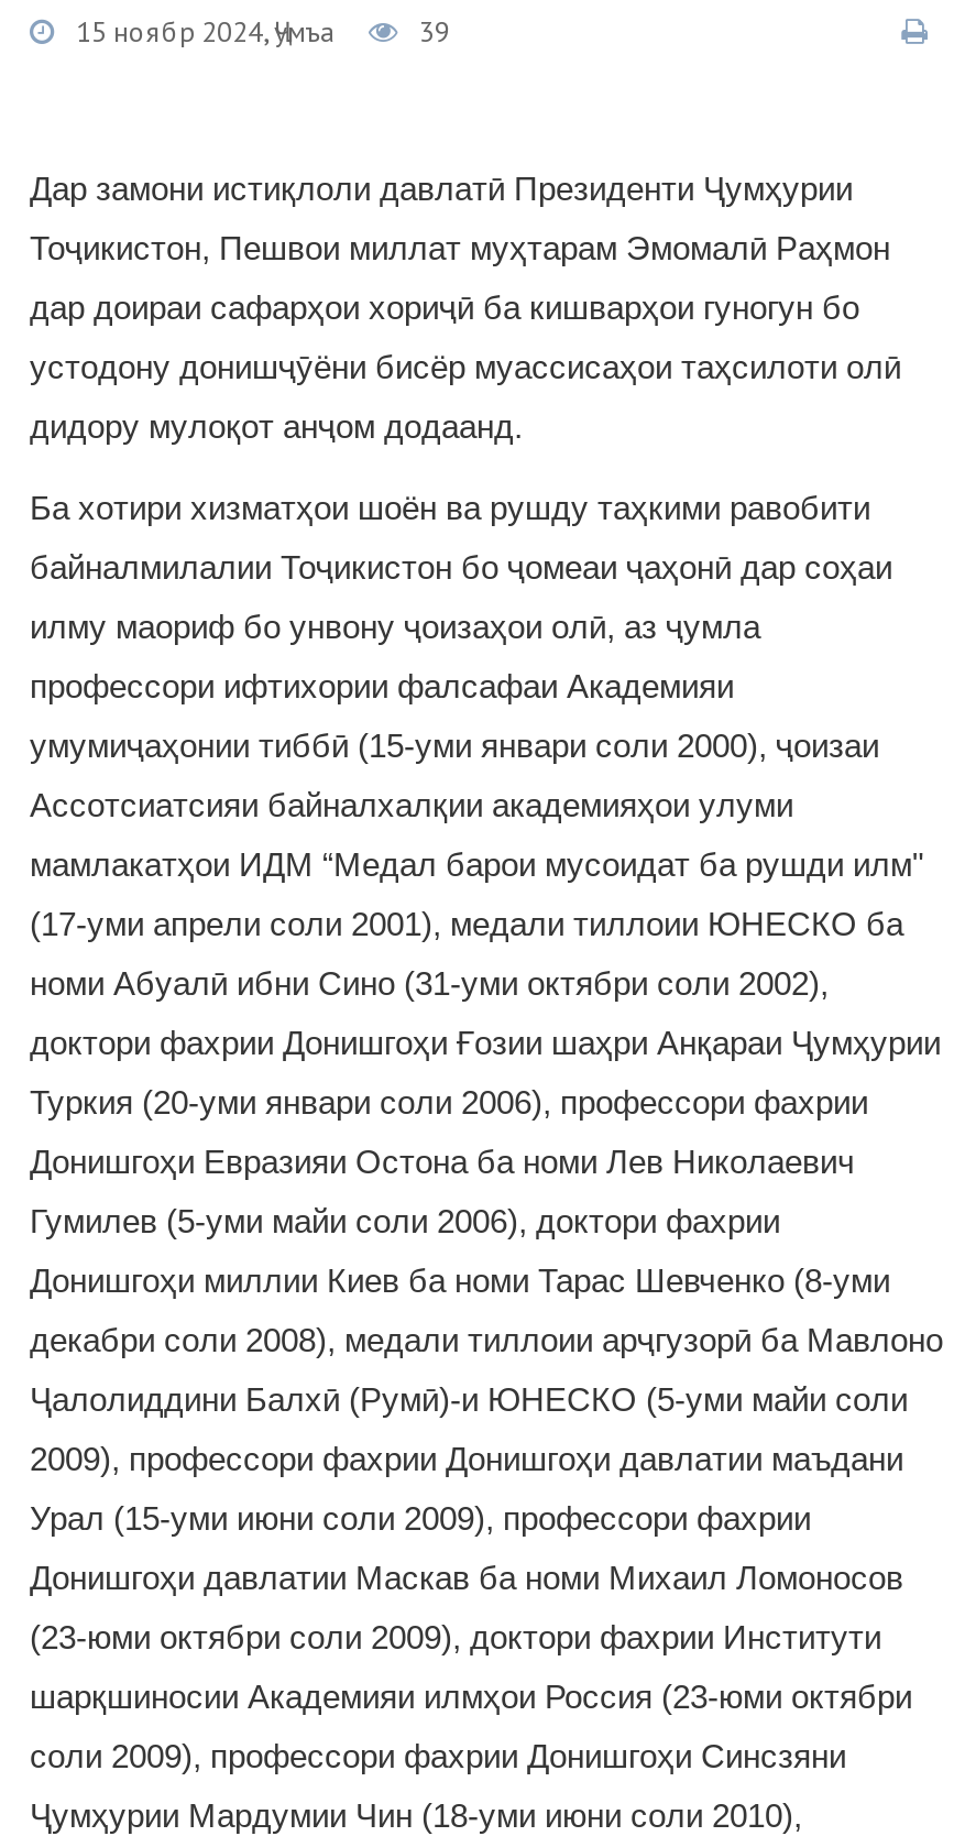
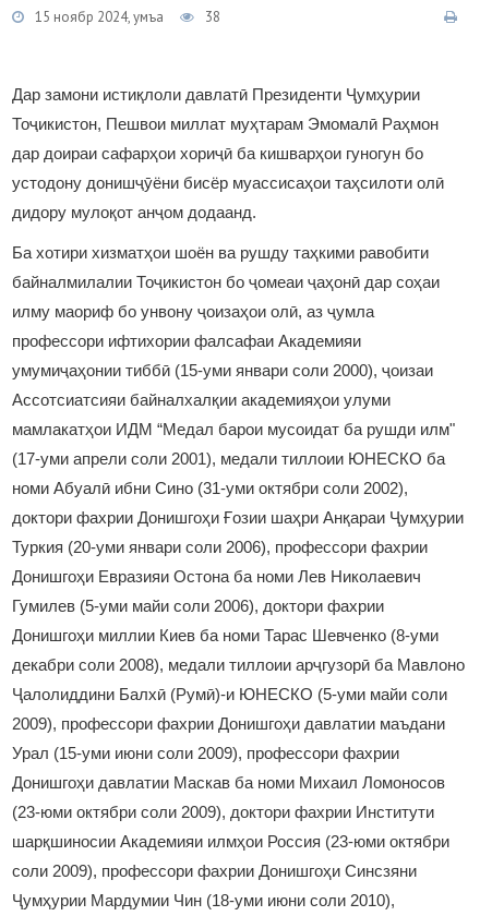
[419,13,450,51] 39 -> [205,8,220,26] 38

